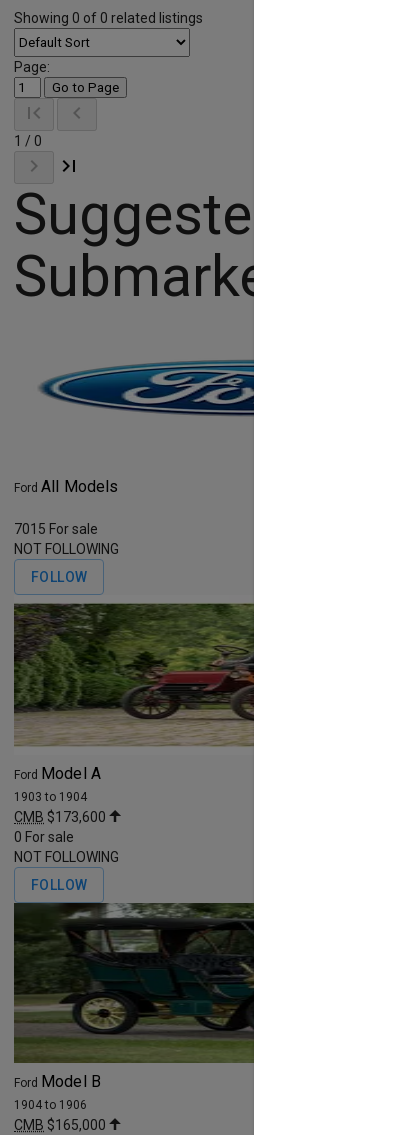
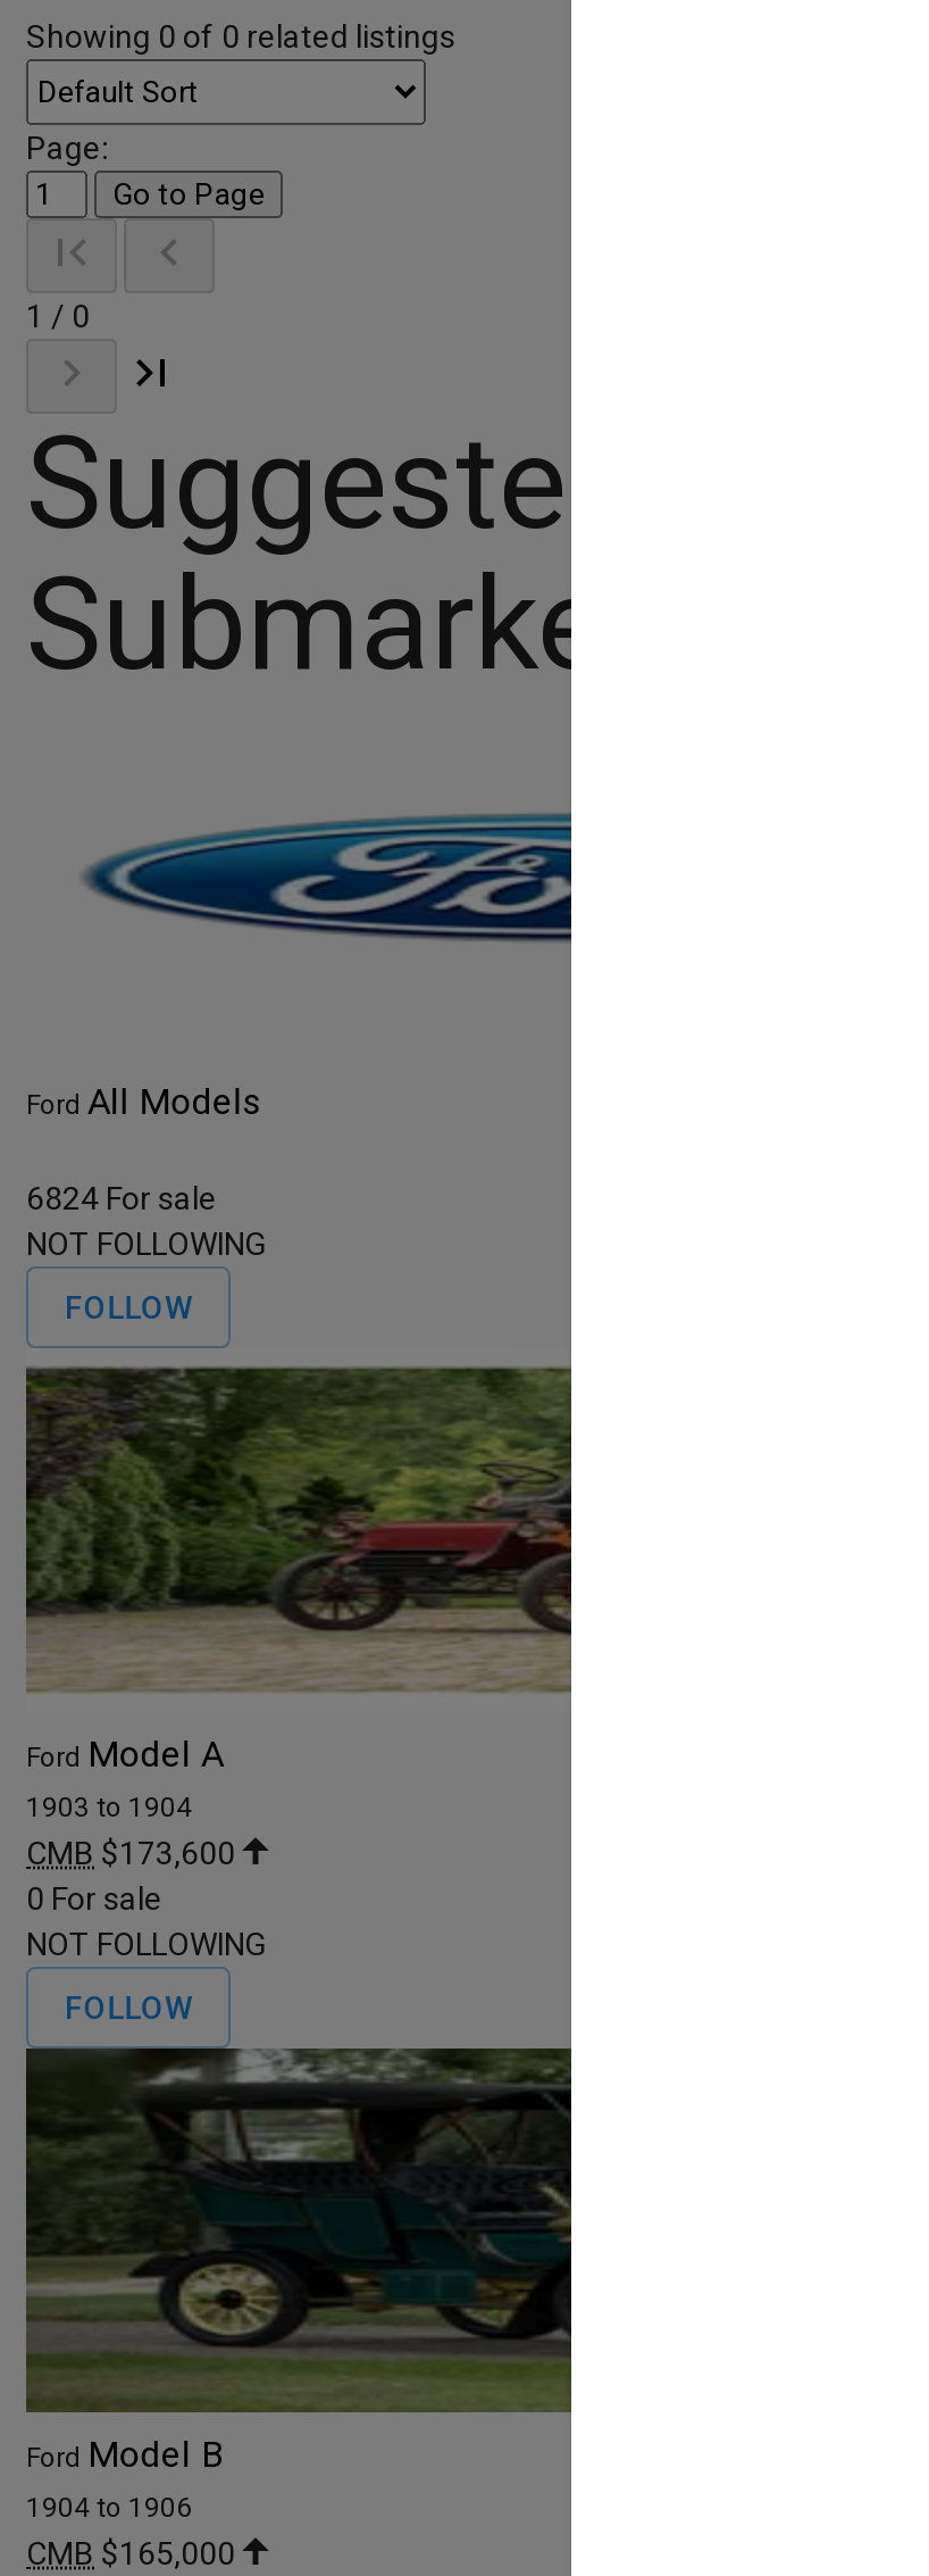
[14,521,98,537] 7015 For sale -> [26,1179,217,1215] 6824 For sale

